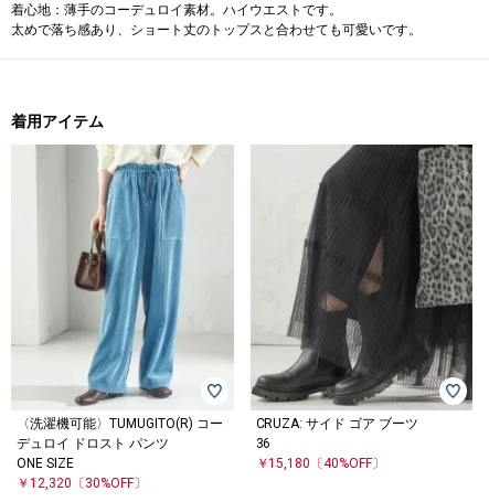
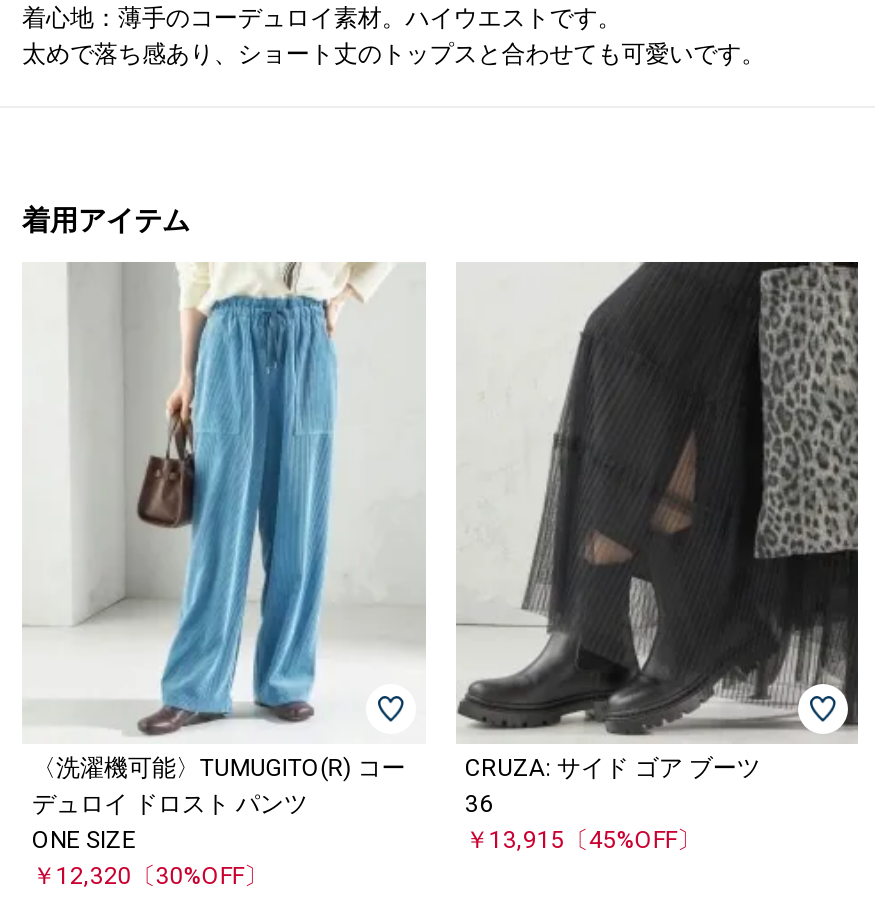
[256,456,386,471] ￥15,180〔40%OFF〕 -> [465,827,701,855] ￥13,915〔45%OFF〕

